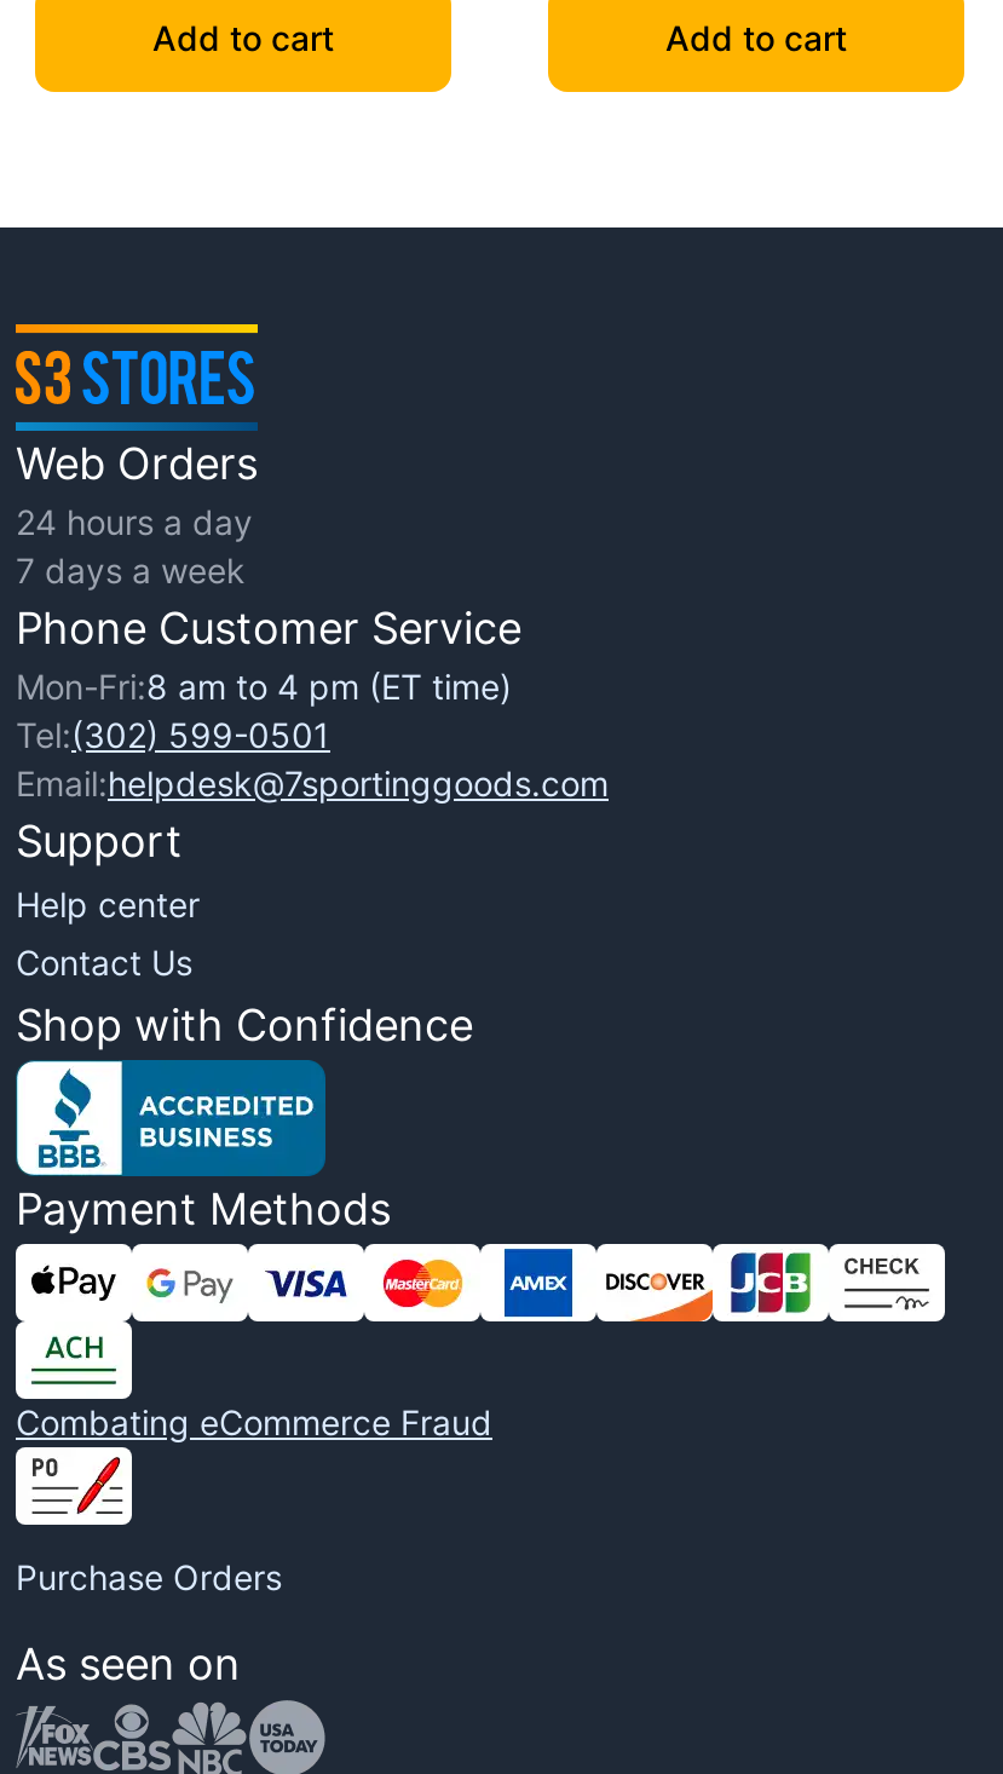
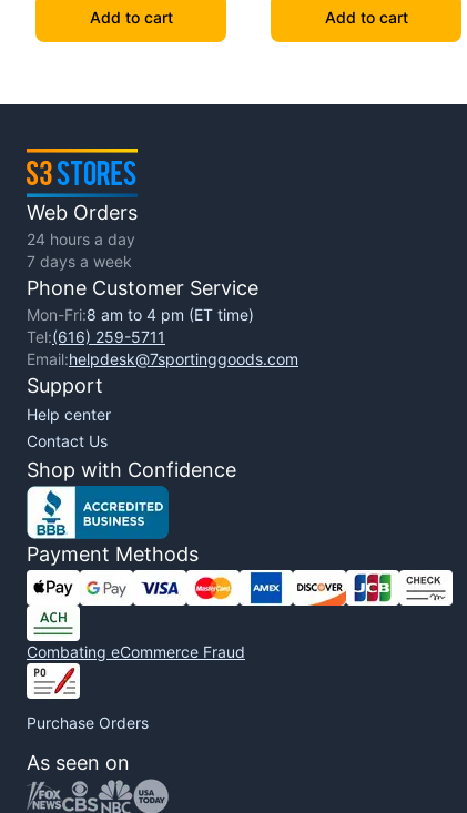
[16,714,330,755] Tel:(302) 599-0501 -> [27,327,165,346] Tel:(616) 259-5711

